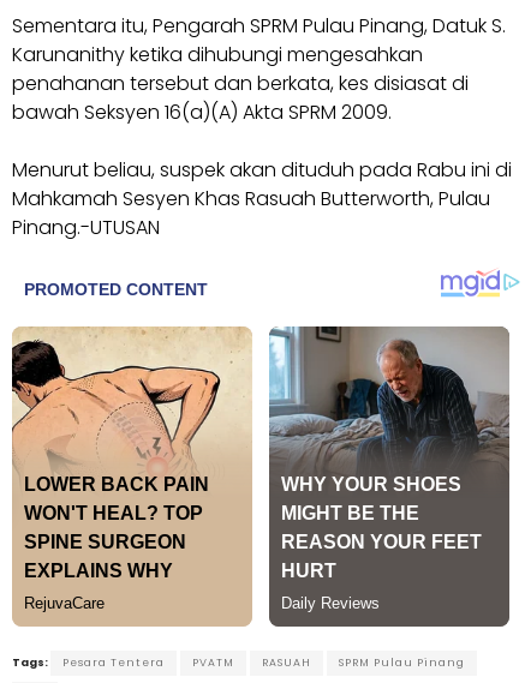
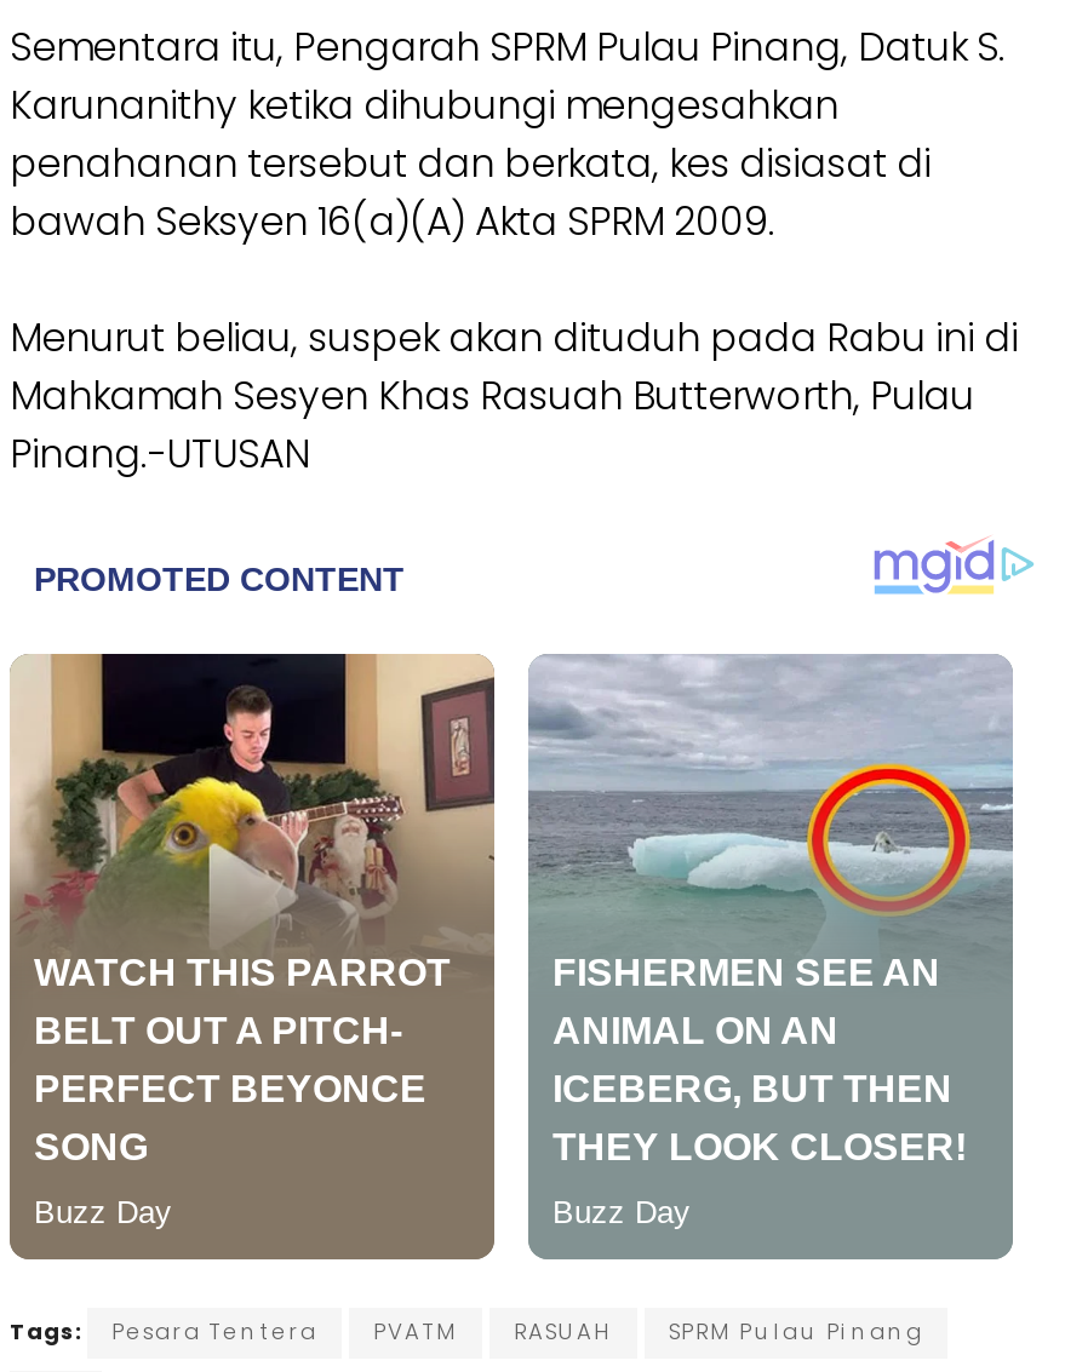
[11,326,252,627] [image] -> [10,650,497,1261] [image]
[269,325,509,625] [image] -> [528,653,1013,1258] [image]

